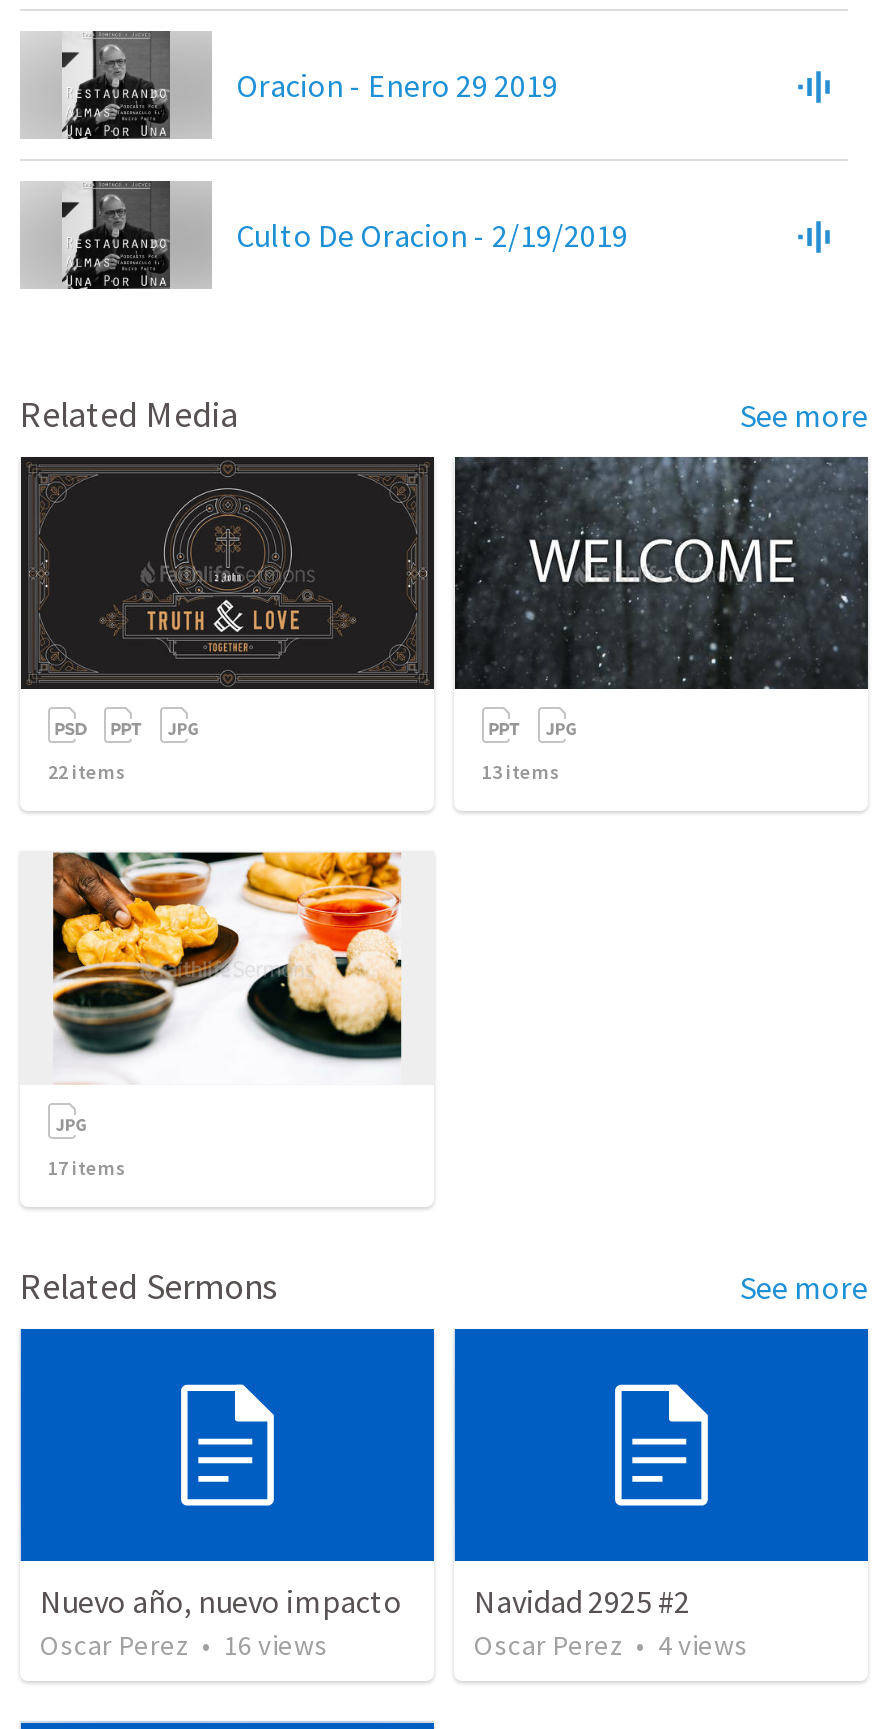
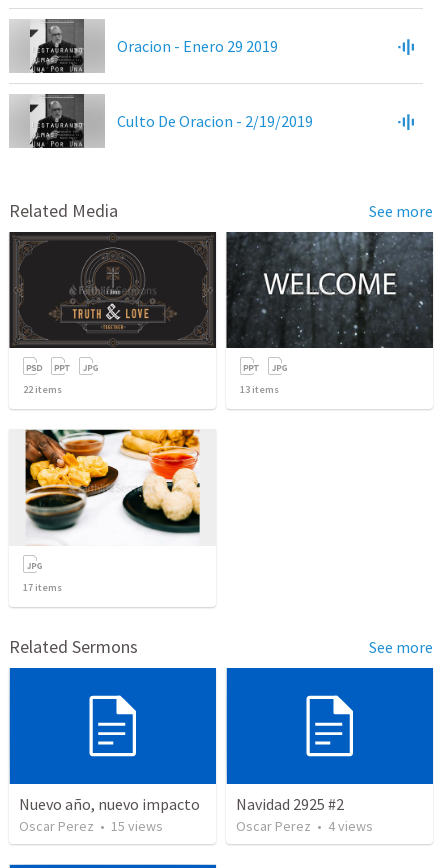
[40,1628,328,1664] Oscar Perez • 16 views -> [19,817,163,835] Oscar Perez • 15 views

